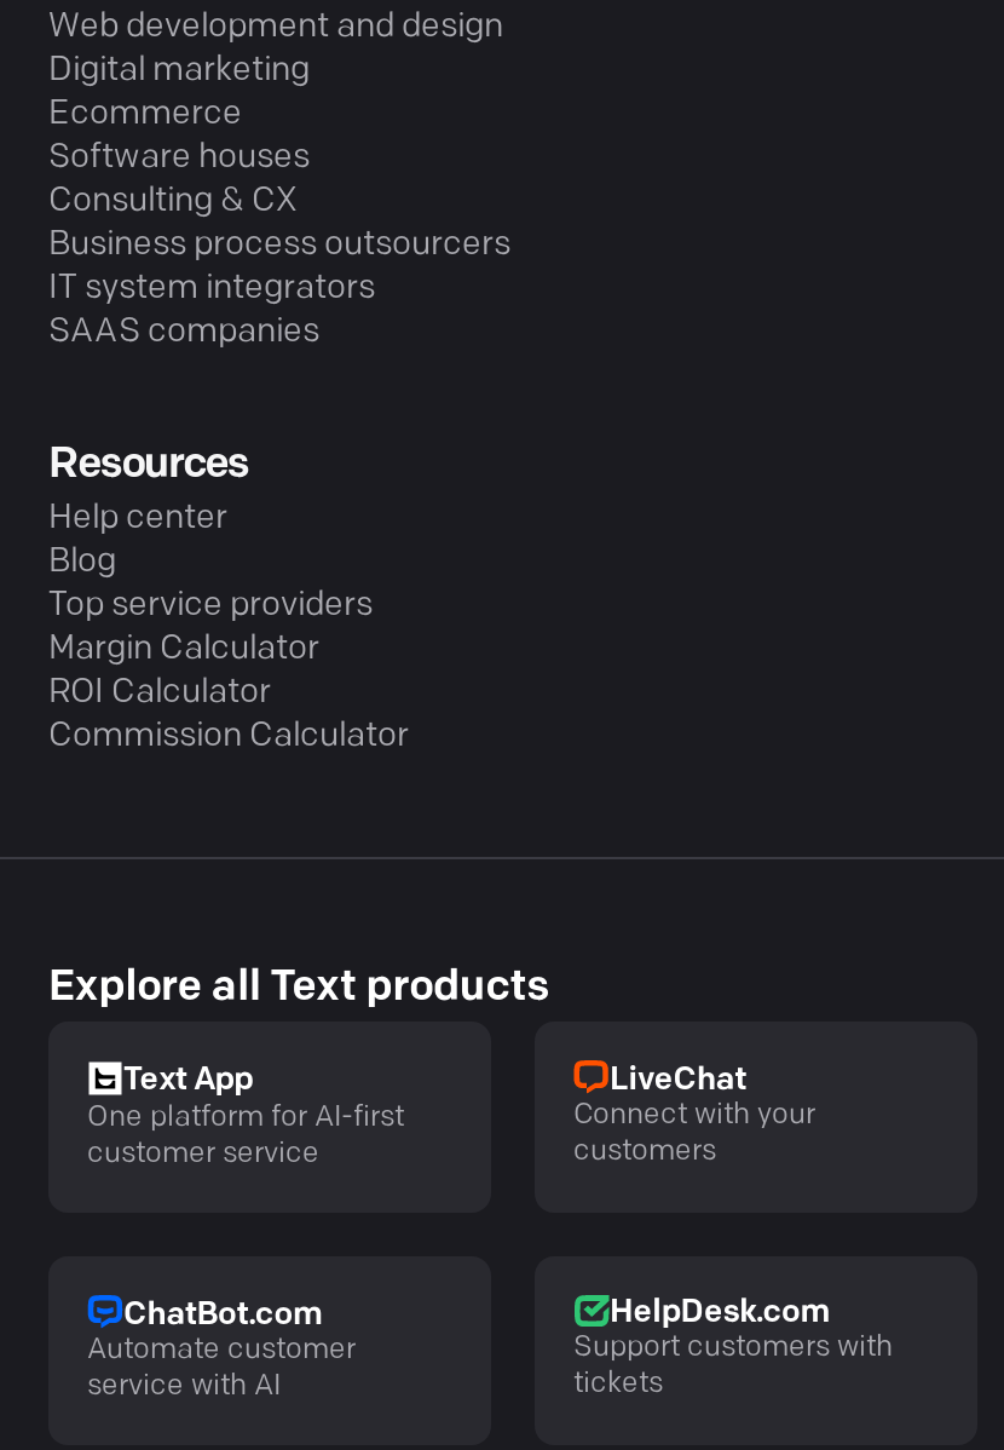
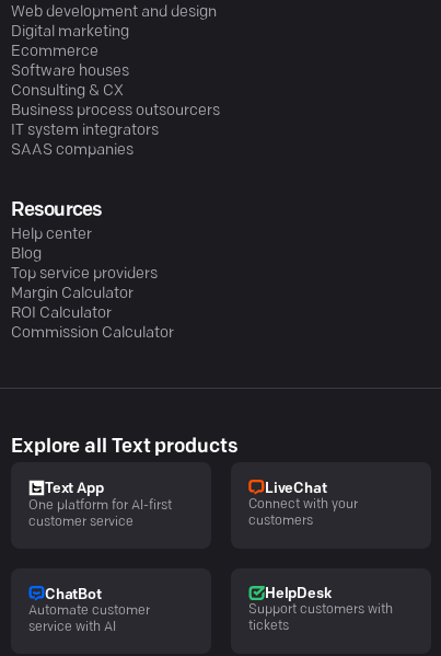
[123,1299,321,1330] ChatBot.com -> [45,588,101,602] ChatBot
[610,1297,829,1328] HelpDesk.com -> [265,587,331,601] HelpDesk

